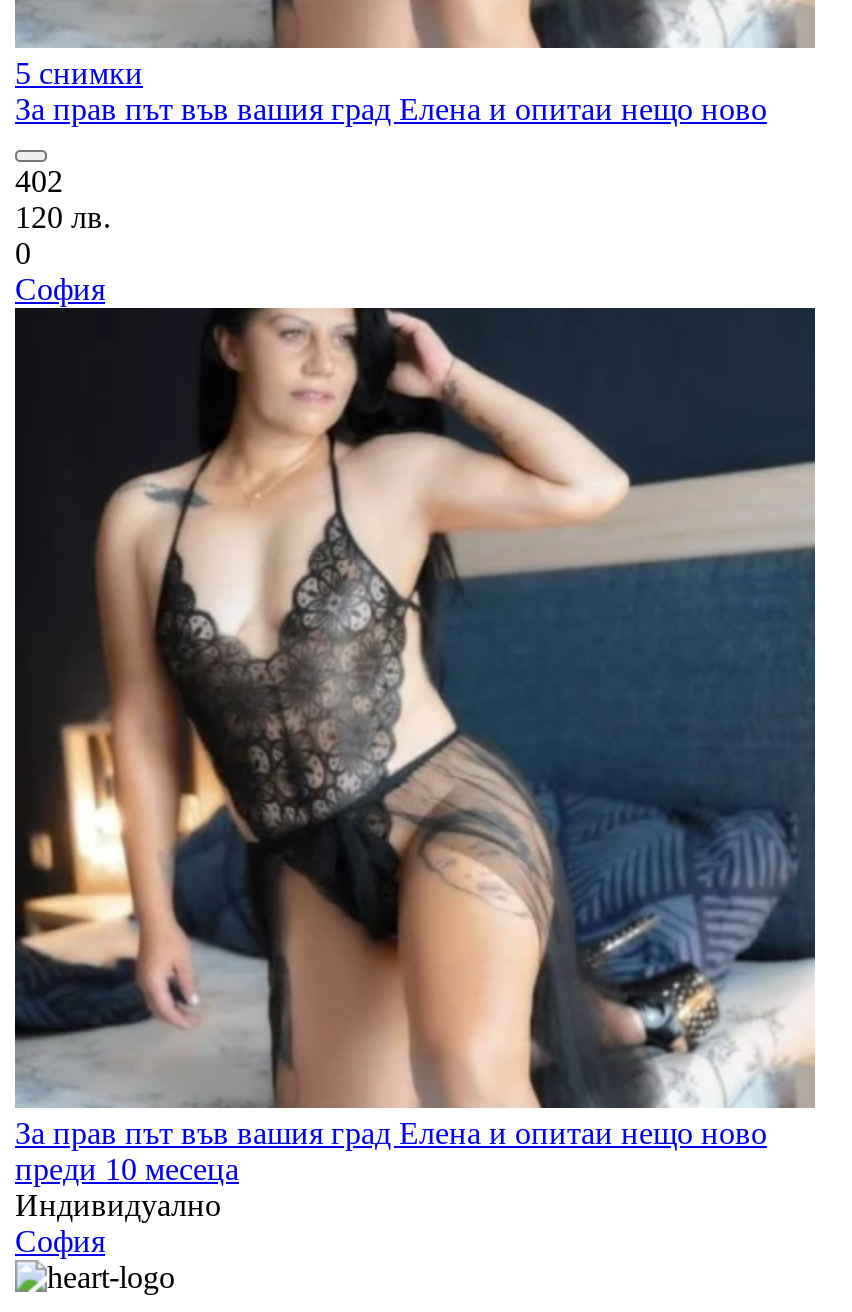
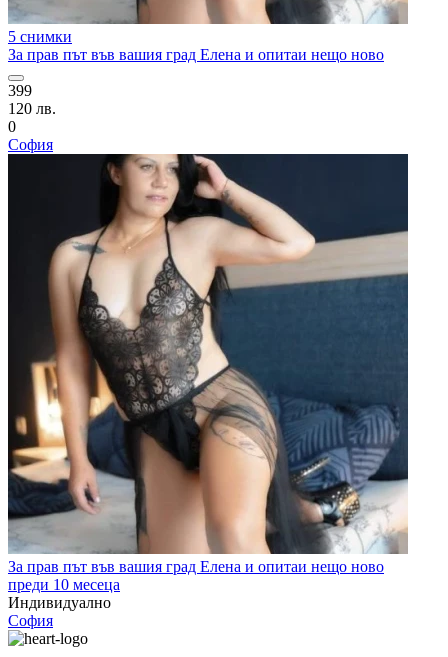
[15,164,63,198] 402 -> [8,82,32,99] 399

